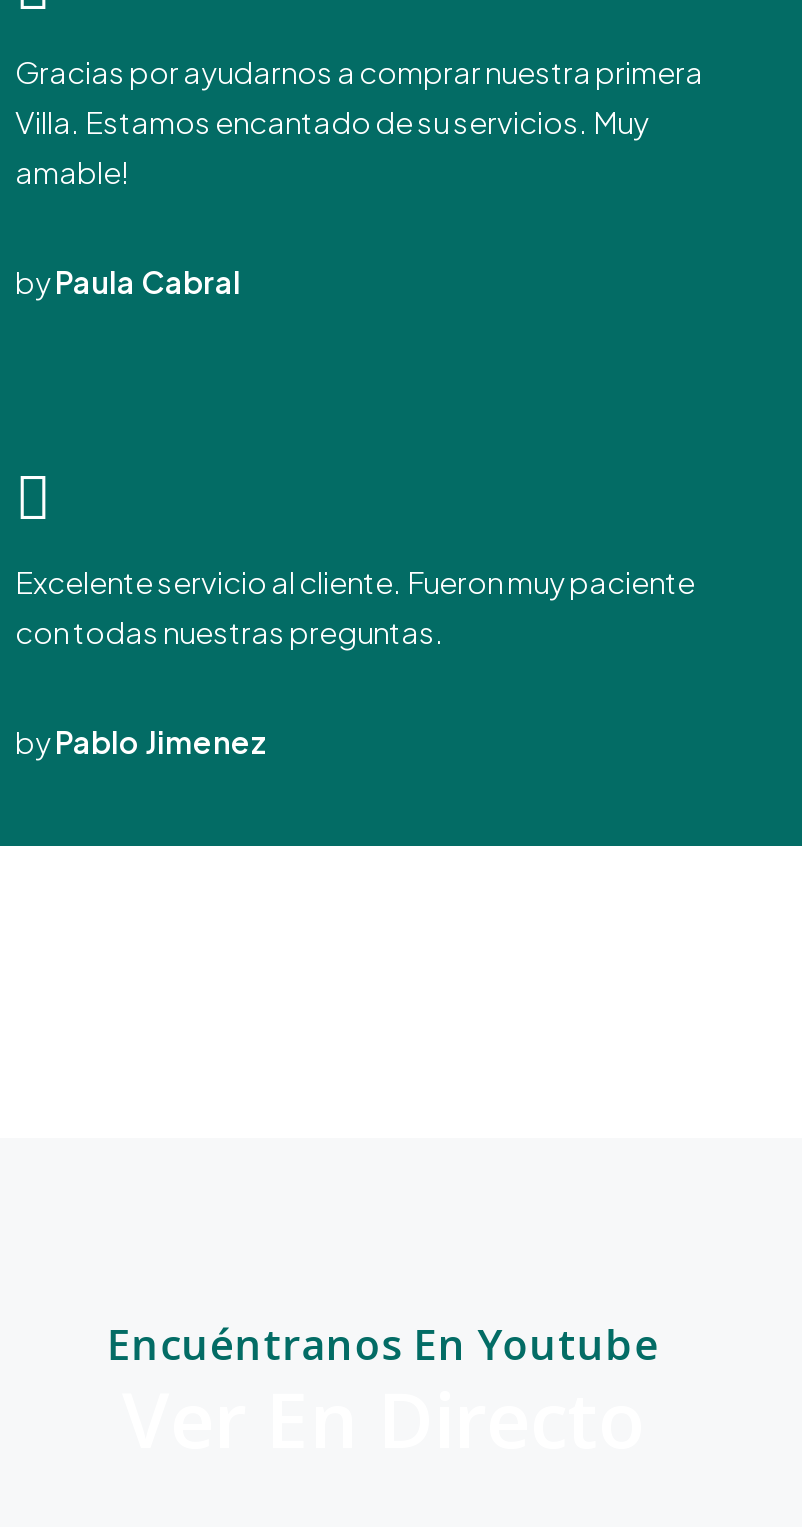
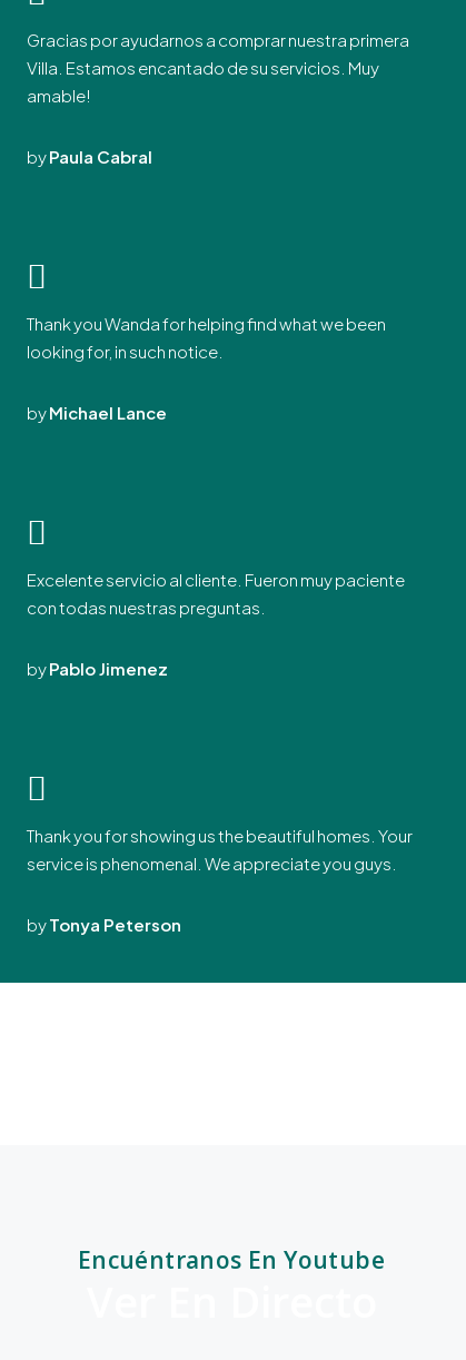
none -> [27,313,386,423] Thank you Wanda for helping find what we been | looking for, in such notice. | byMichael Lance
none -> [27,825,413,935] Thank you for showing us the beautiful homes. Your | service is phenomenal. We appreciate you guys. | byTonya Peterson

